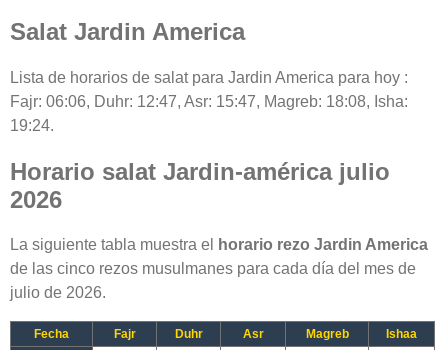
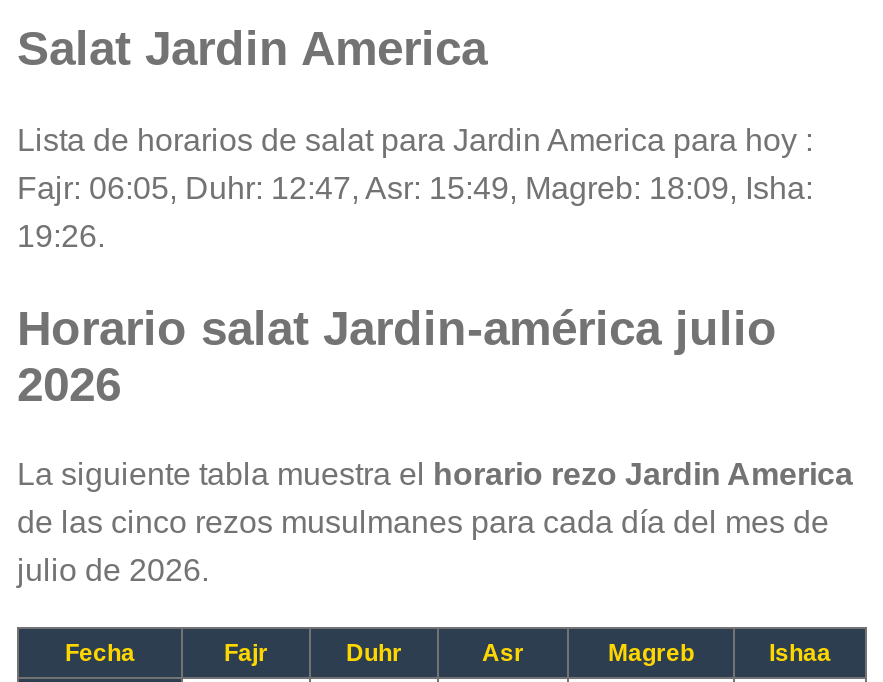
[10,93,408,110] Fajr: 06:06, Duhr: 12:47, Asr: 15:47, Magreb: 18:08, Isha: -> [17,170,813,204] Fajr: 06:05, Duhr: 12:47, Asr: 15:49, Magreb: 18:09, Isha:
[10,117,54,134] 19:24. -> [17,218,105,252] 19:26.

